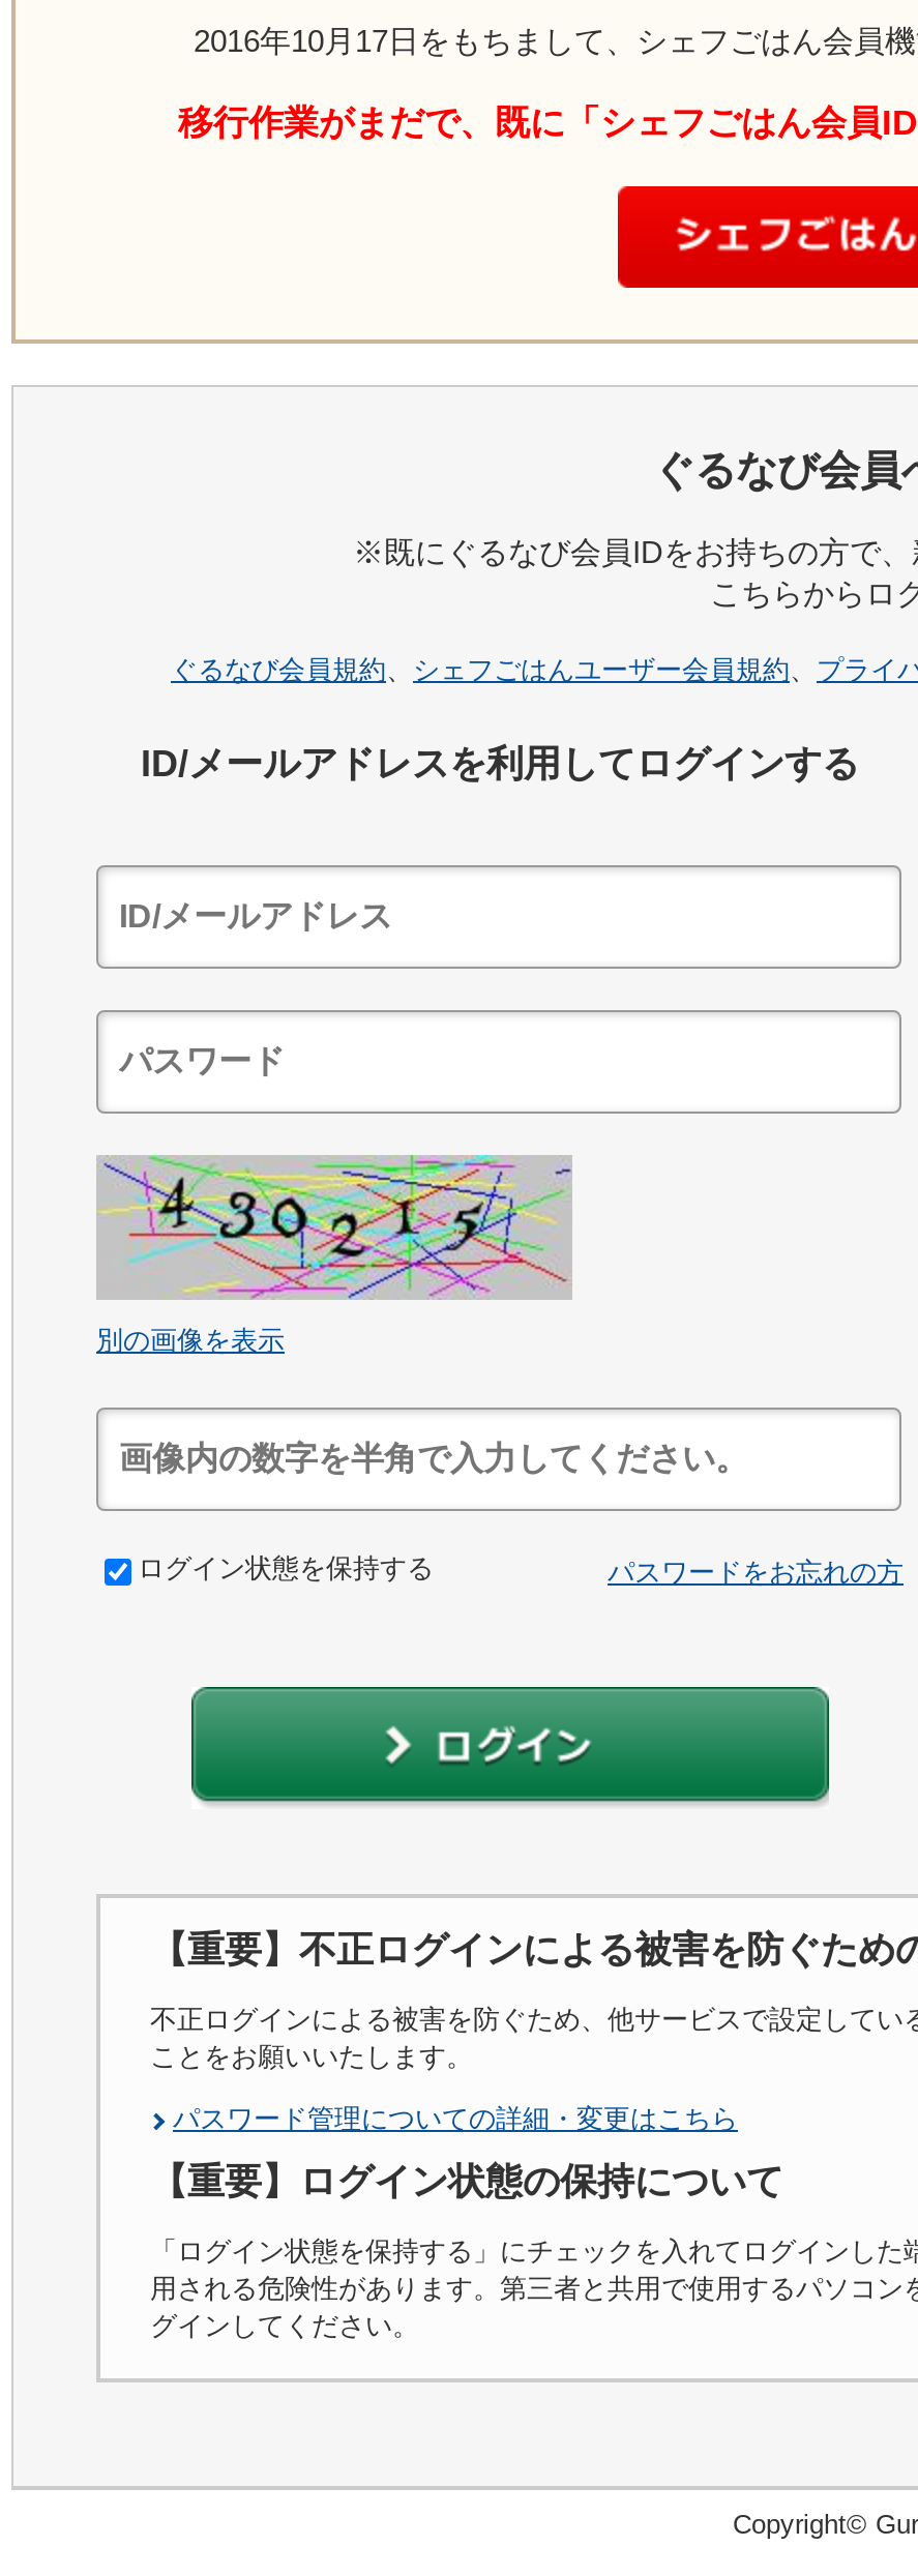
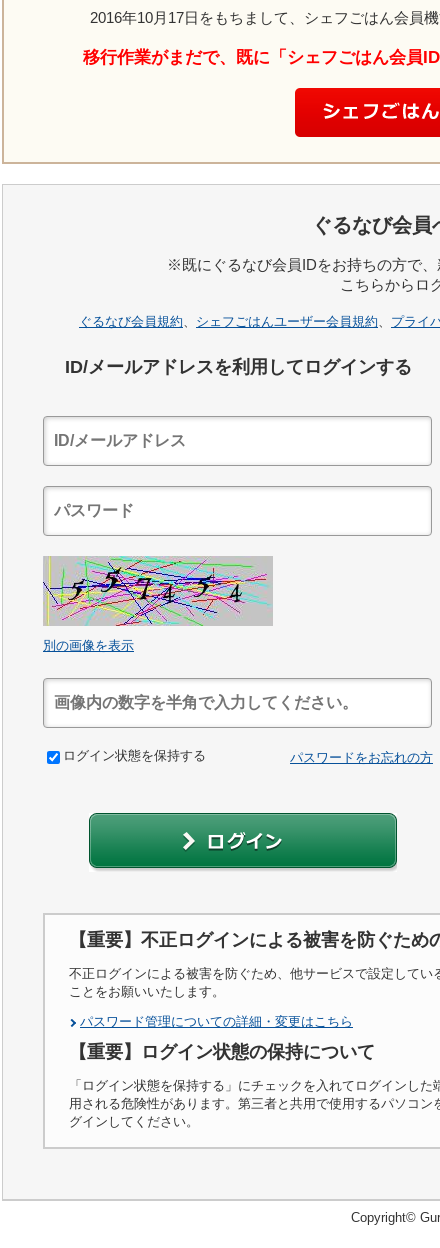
[96,1155,570,1298] [image] -> [43,556,270,626] [image]

